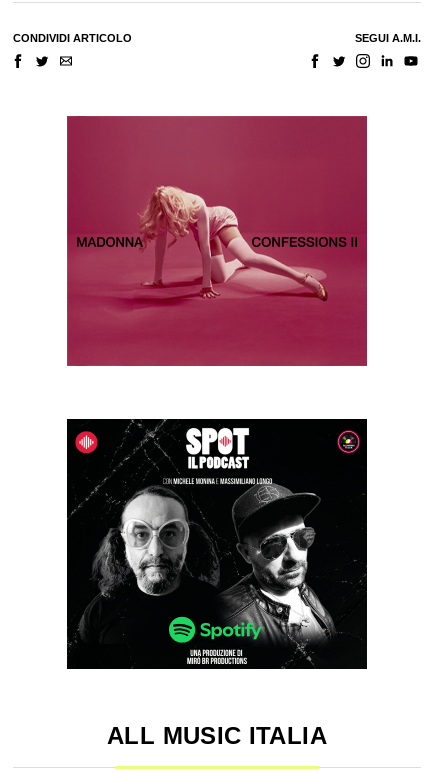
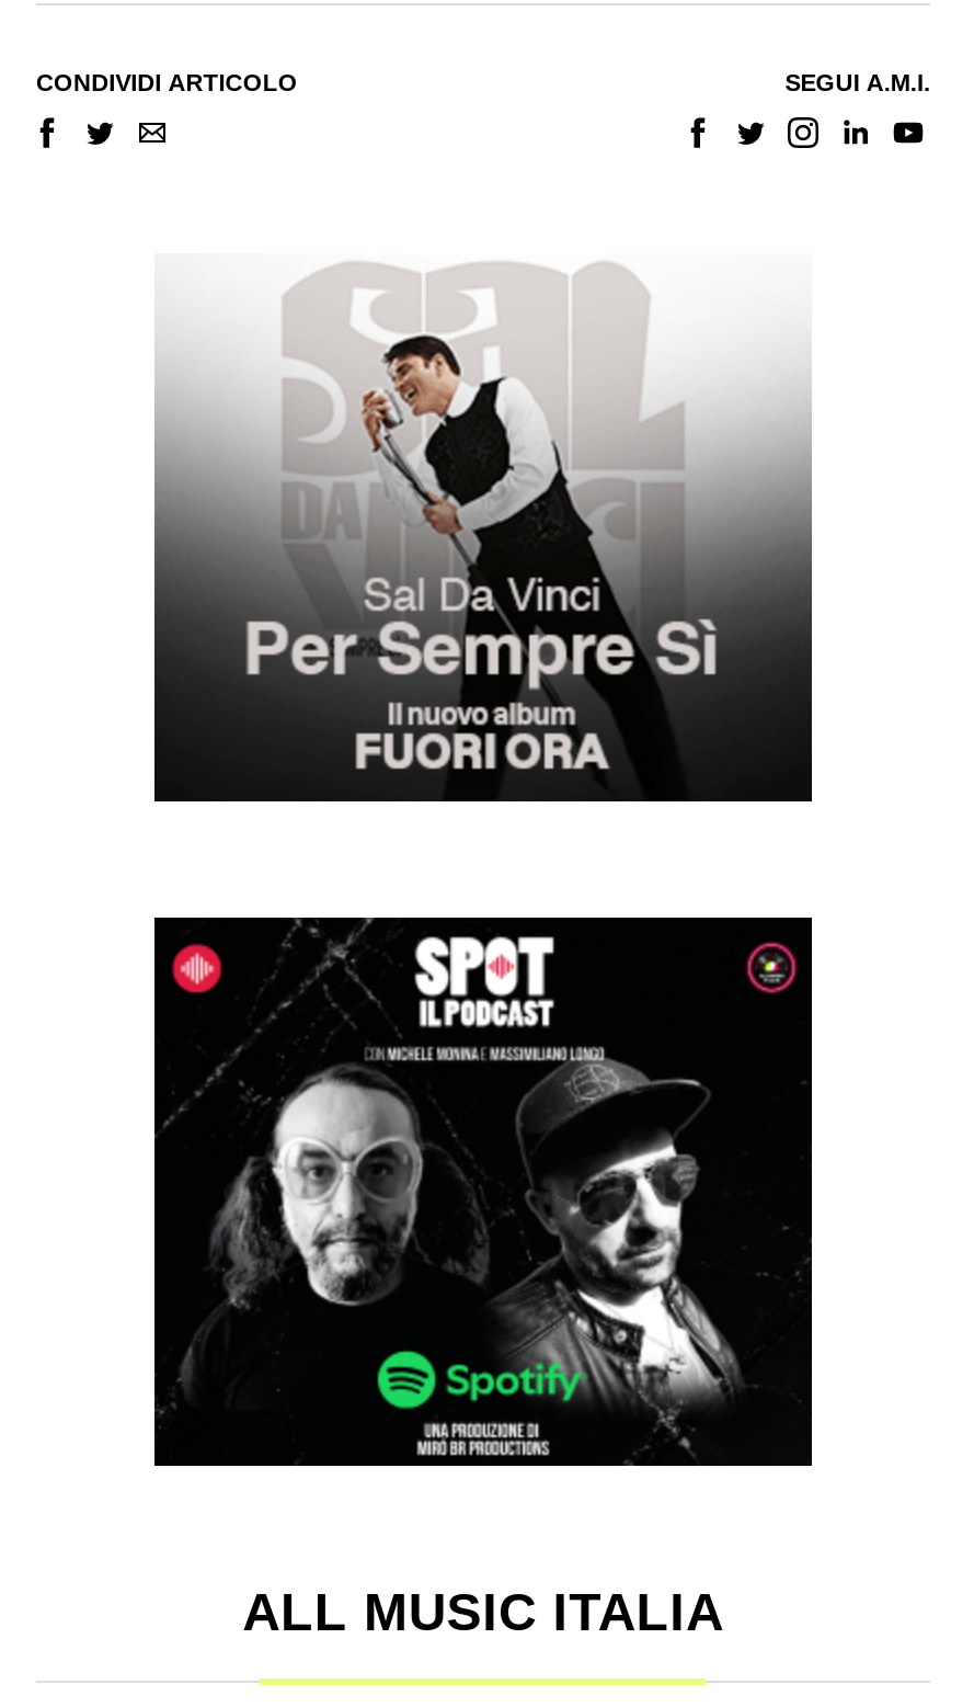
[66,115,368,367] [image] -> [152,253,814,804] [image]

